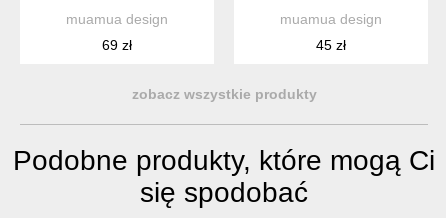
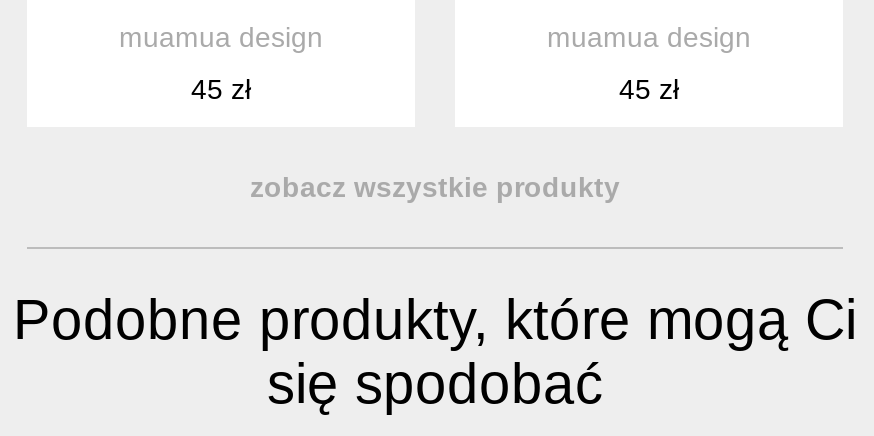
[102,37,132,53] 69 zł -> [191,73,251,105] 45 zł

